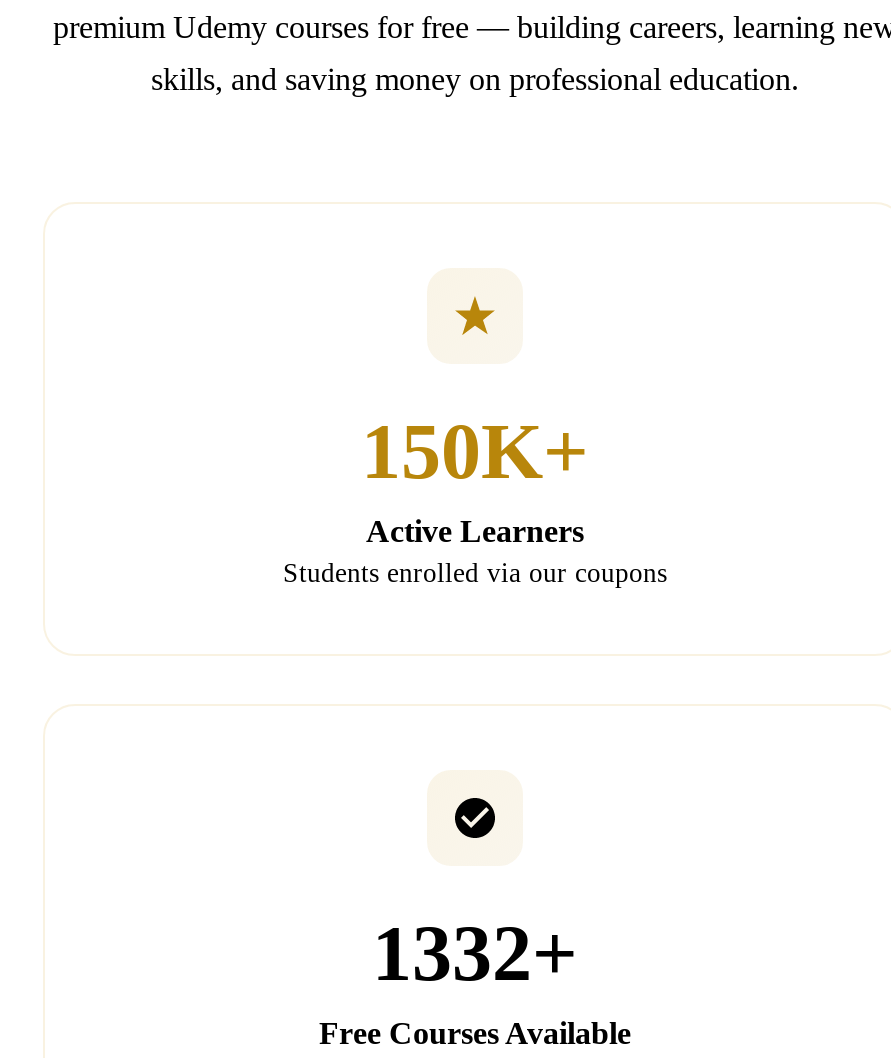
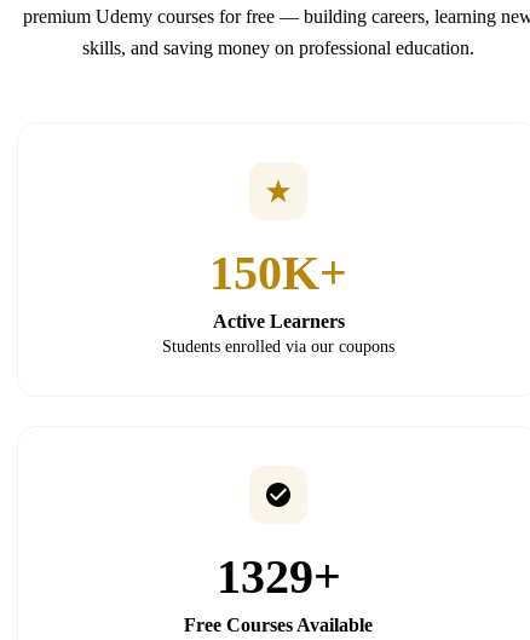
[372,909,578,999] 1332+ -> [216,550,341,604] 1329+

